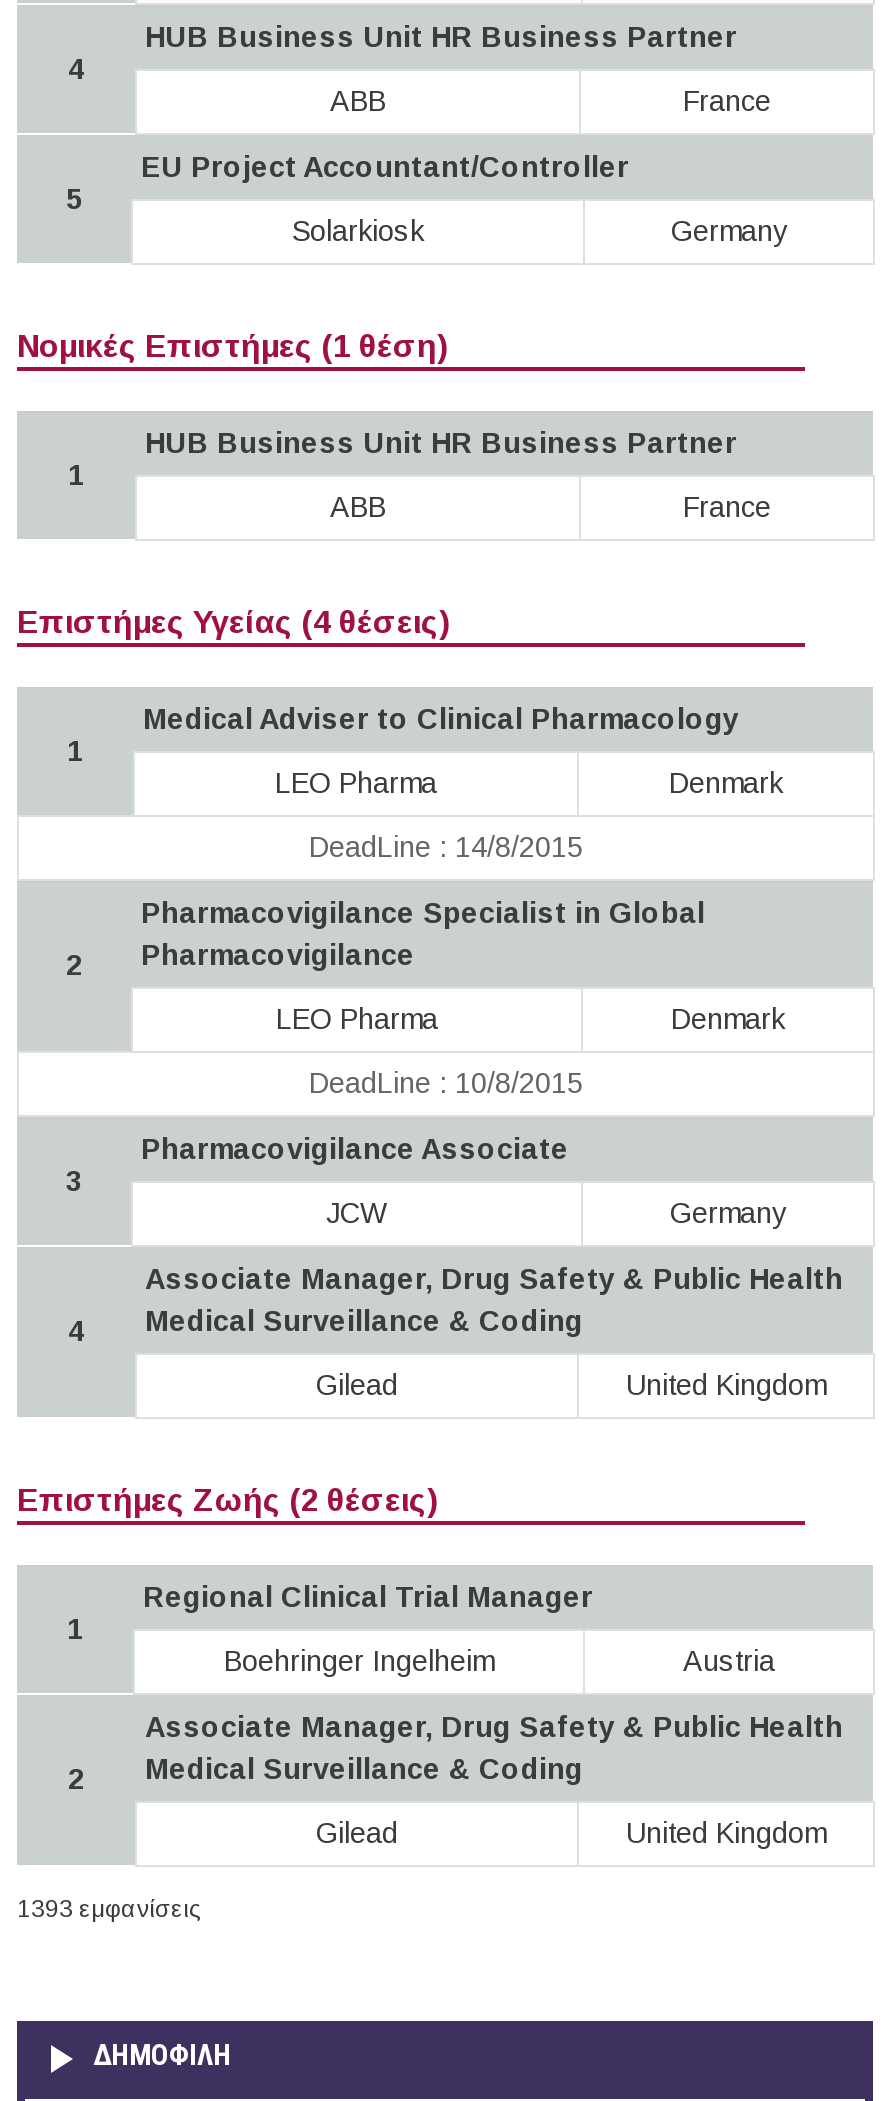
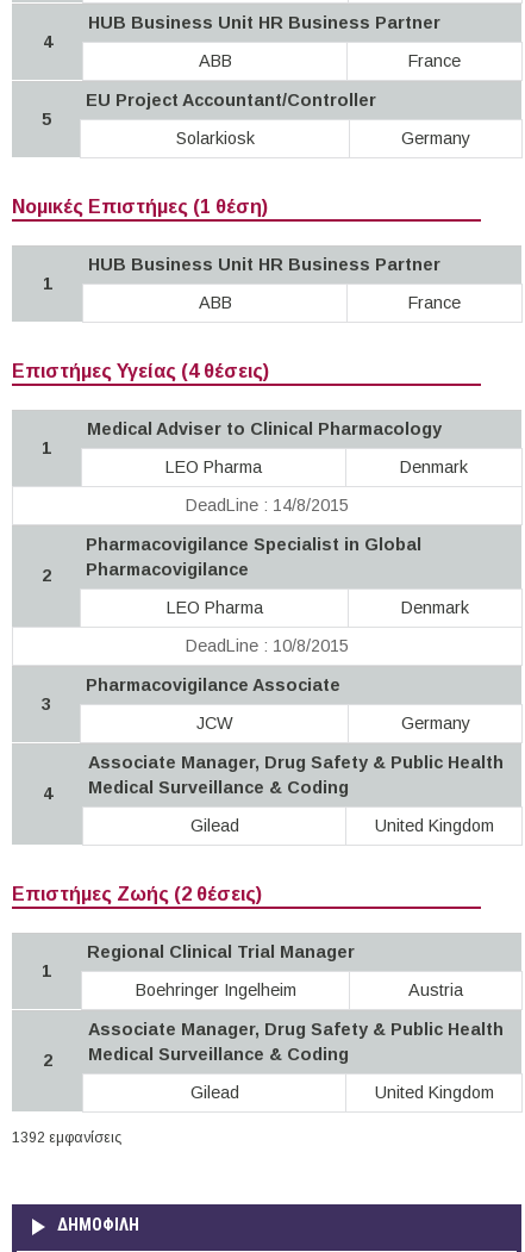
[17,1895,201,1923] 1393 εμφανίσεις -> [12,1129,121,1146] 1392 εμφανίσεις

